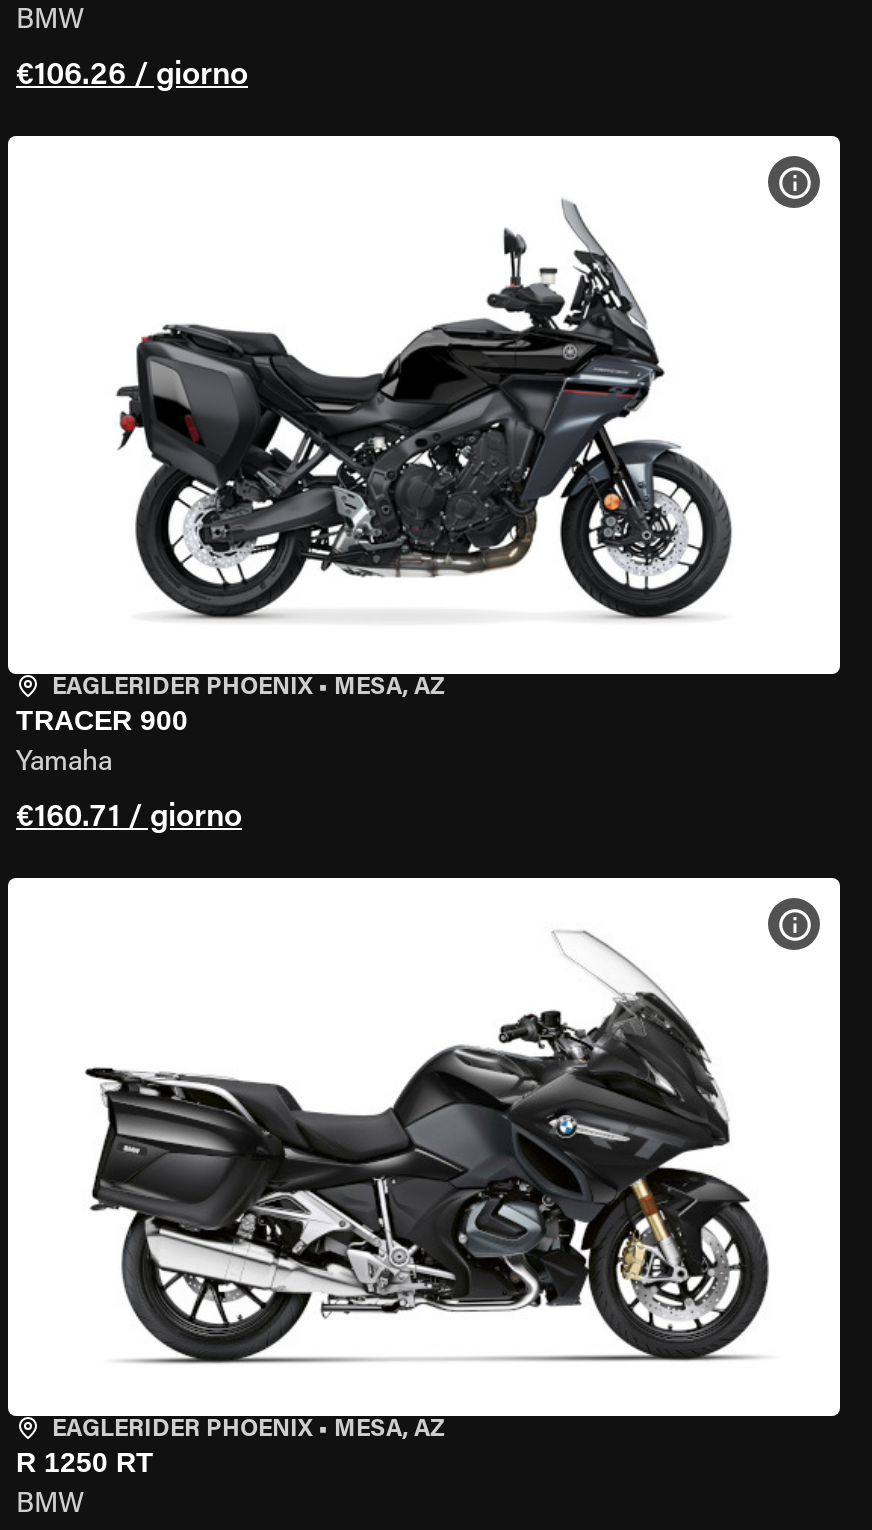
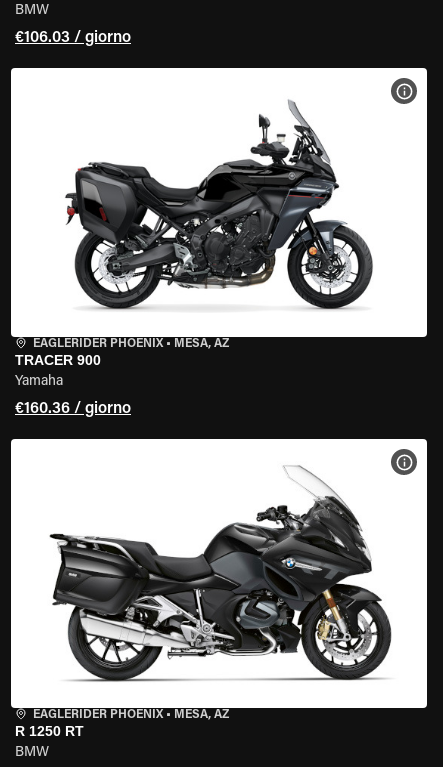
[16,60,248,92] €106.26 / giorno -> [15,30,131,46] €106.03 / giorno
[16,802,242,834] €160.71 / giorno -> [15,401,131,417] €160.36 / giorno

